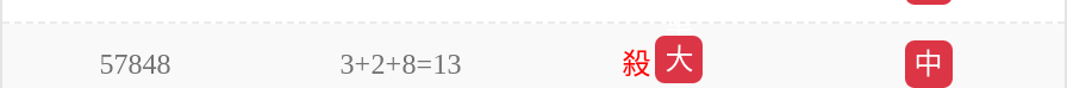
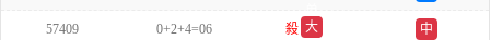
[100,48,462,81] 57848 | 3+2+8=13 -> [46,22,212,37] 57409 | 0+2+4=06

